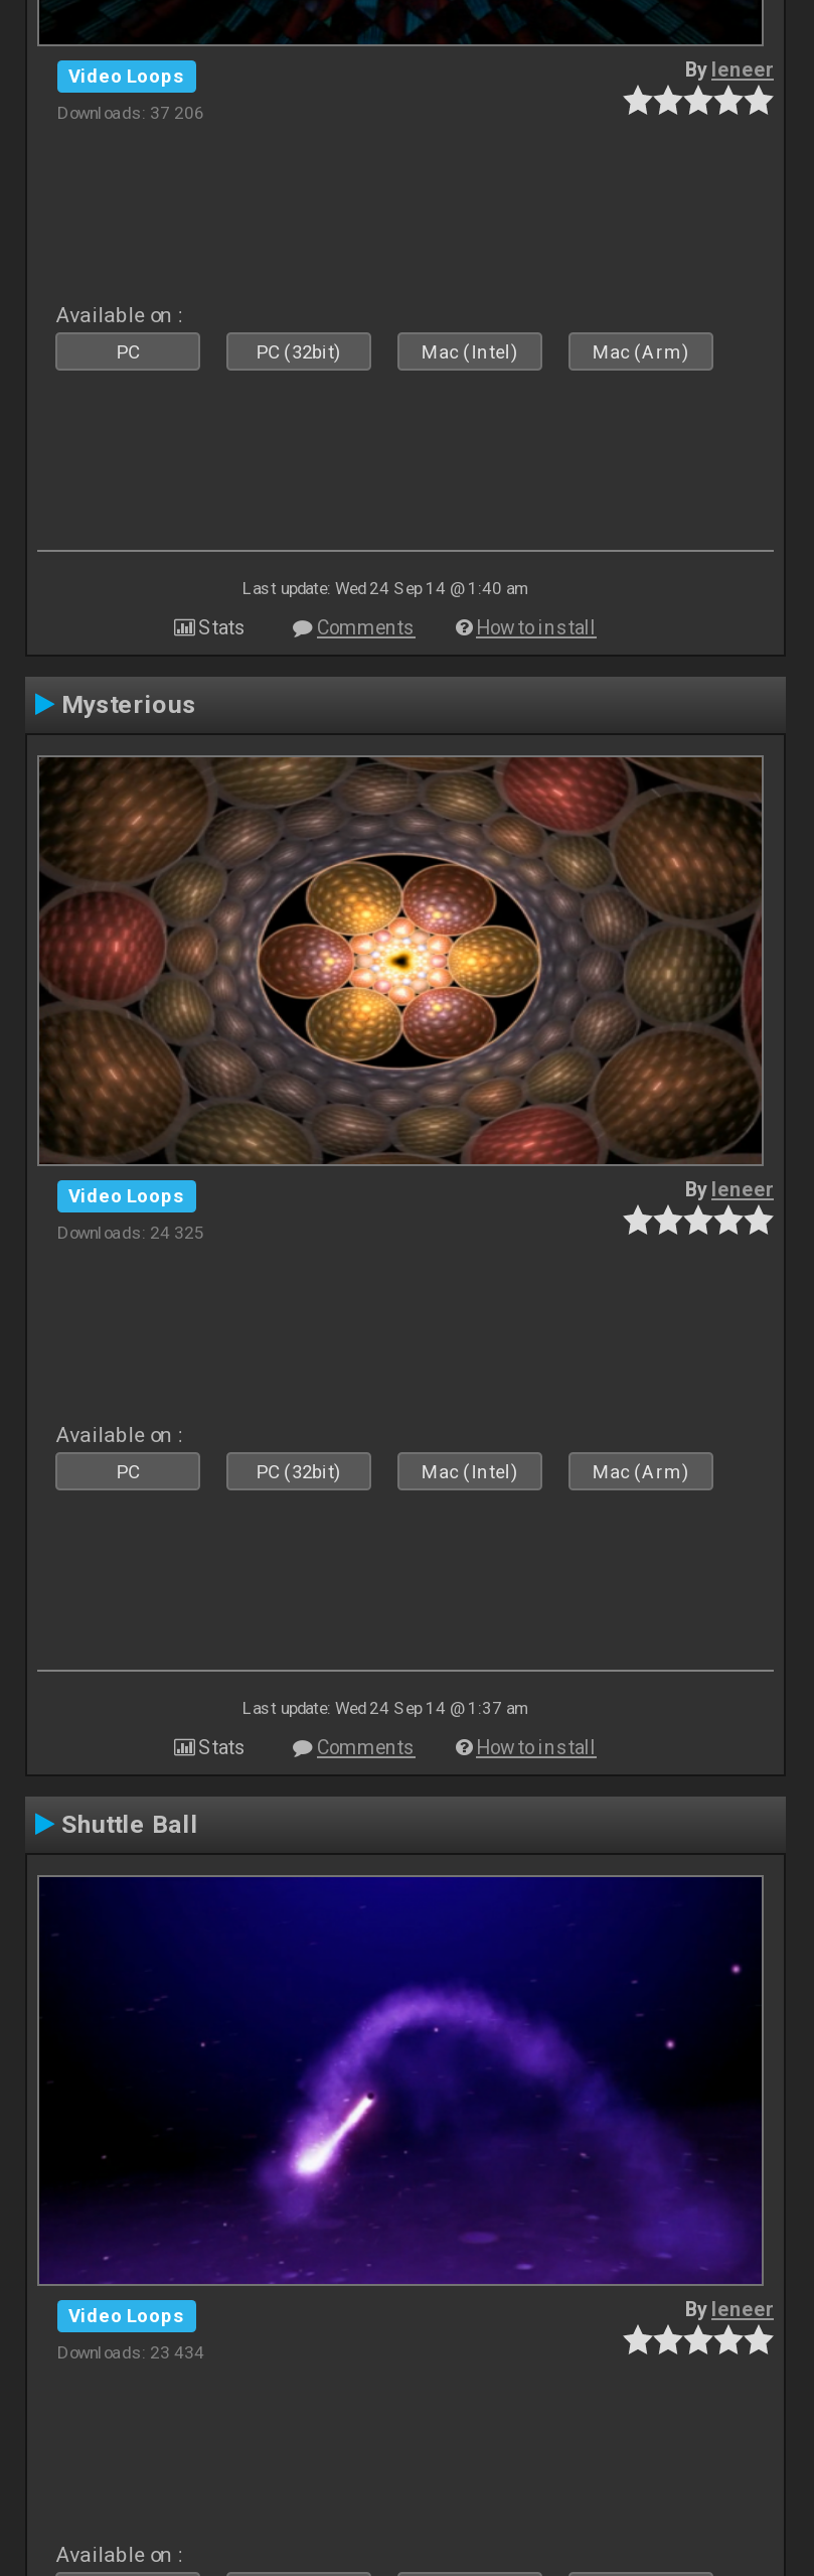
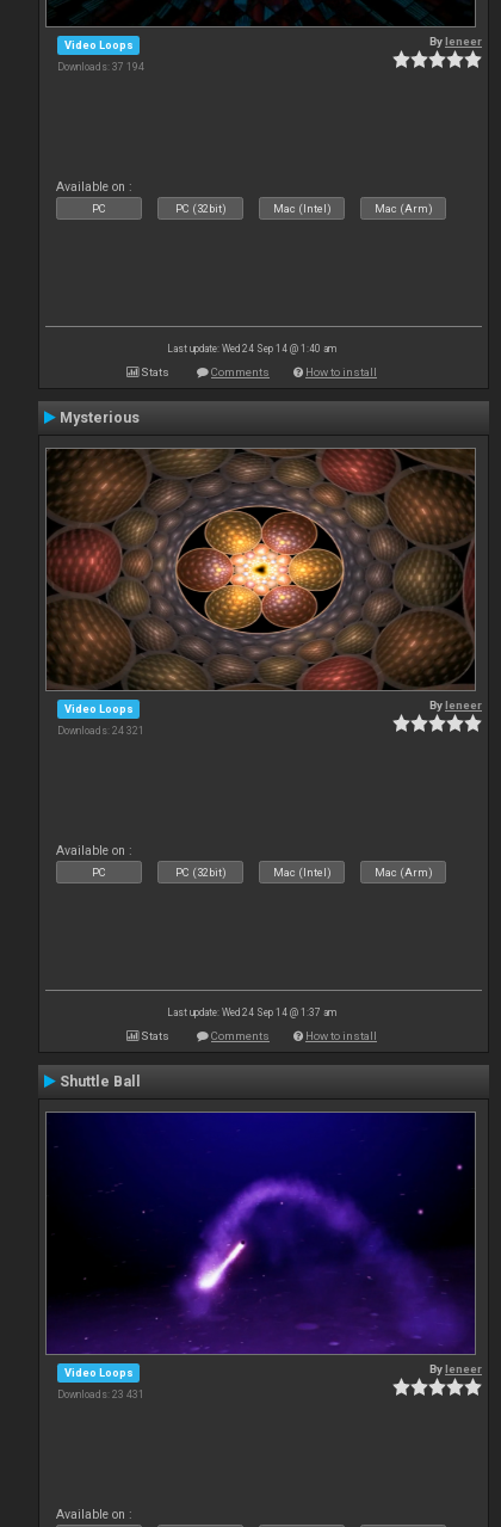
[57,102,204,122] Downloads: 37 206 -> [57,61,144,72] Downloads: 37 194
[57,1222,204,1242] Downloads: 24 325 -> [57,724,144,736] Downloads: 24 321
[57,2342,204,2362] Downloads: 23 434 -> [57,1388,144,1400] Downloads: 23 431

